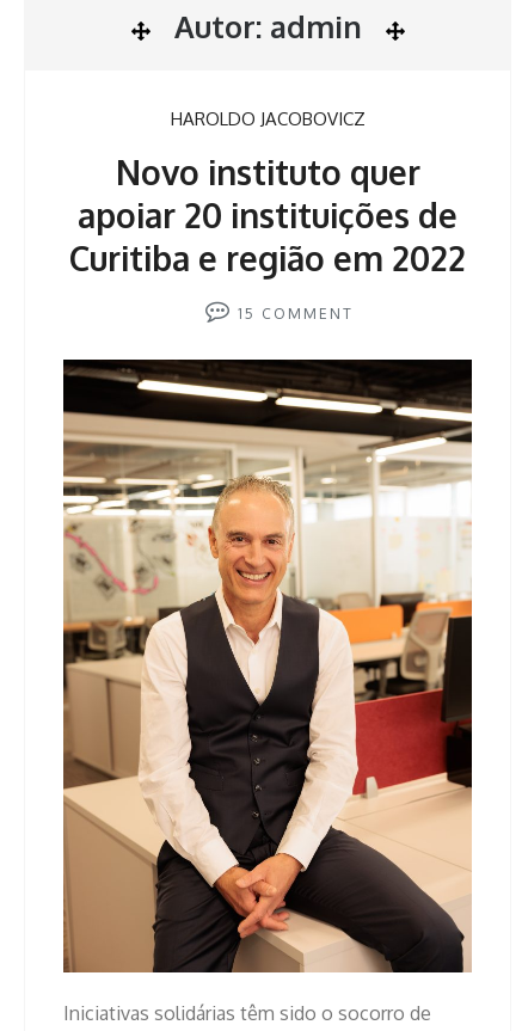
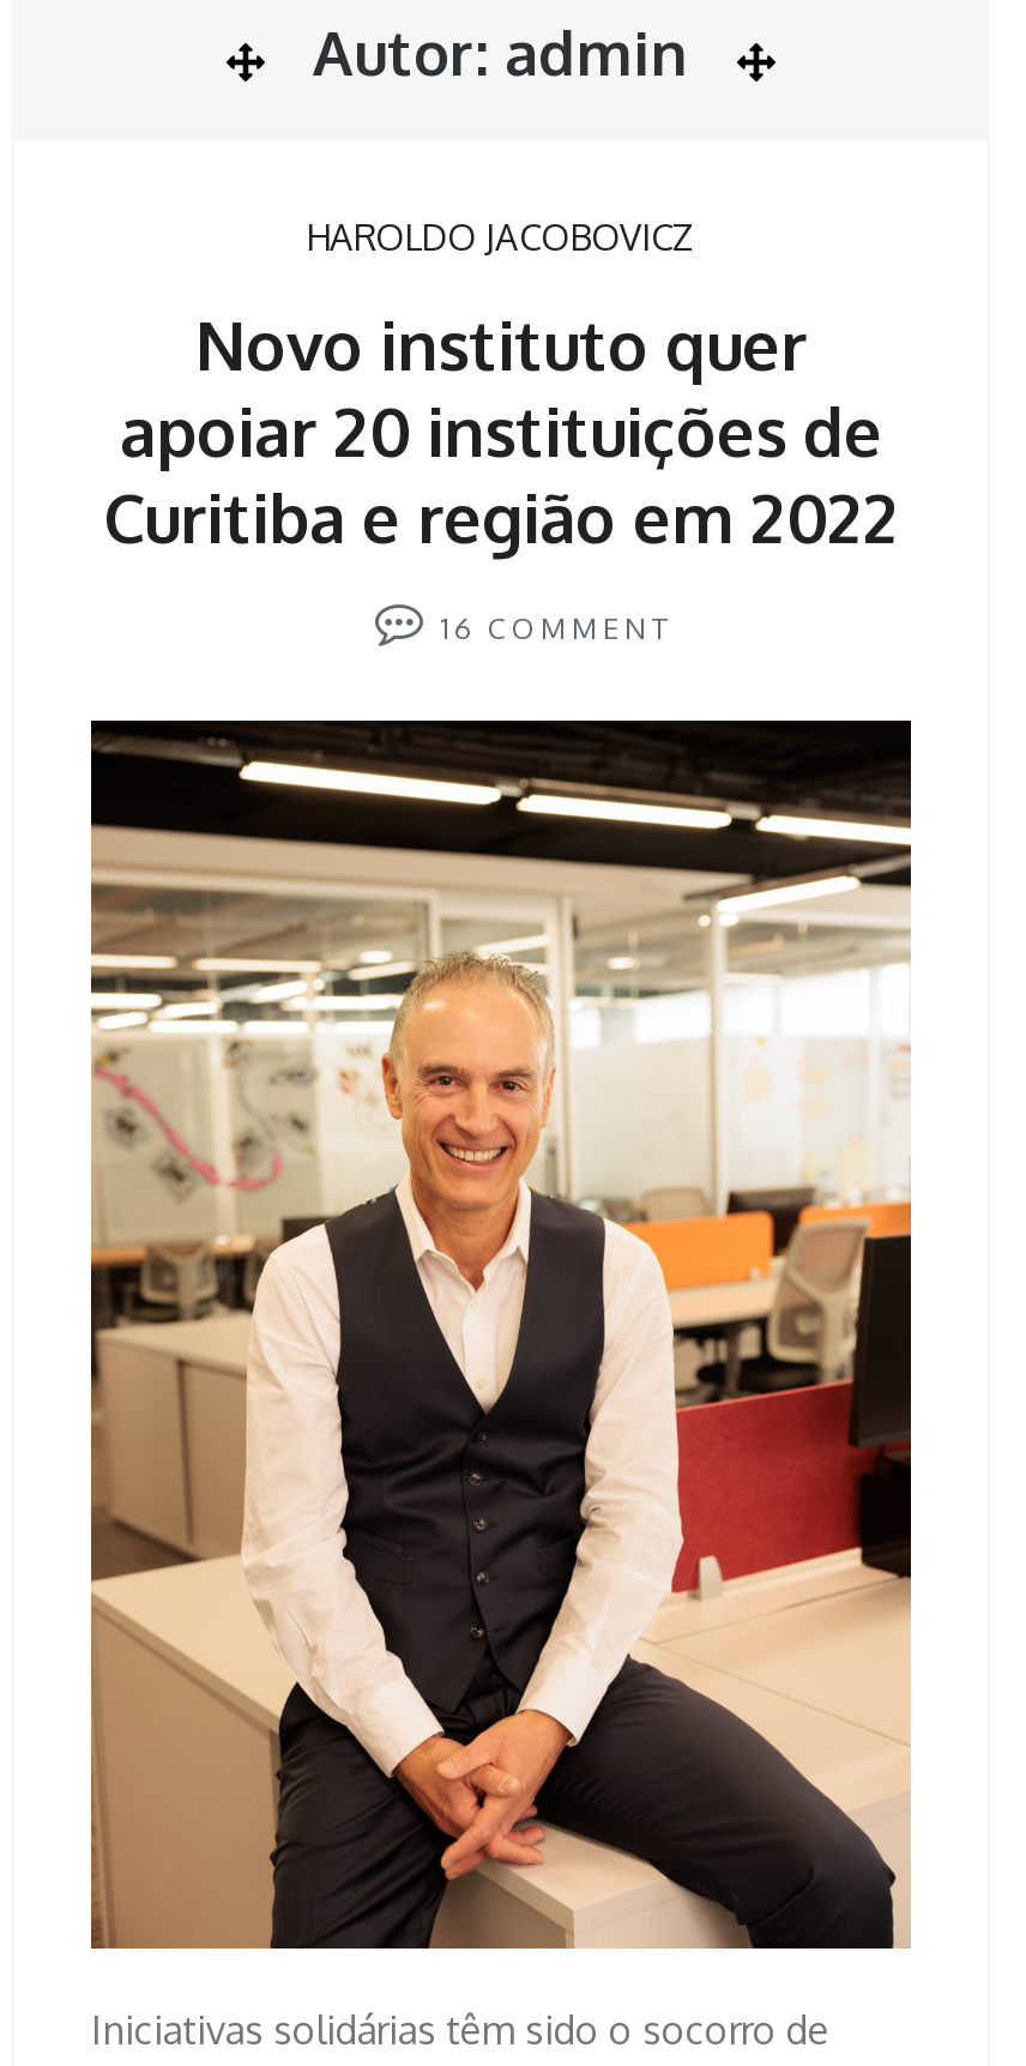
[231,304,353,322] 15 COMMENT -> [428,610,672,646] 16 COMMENT

